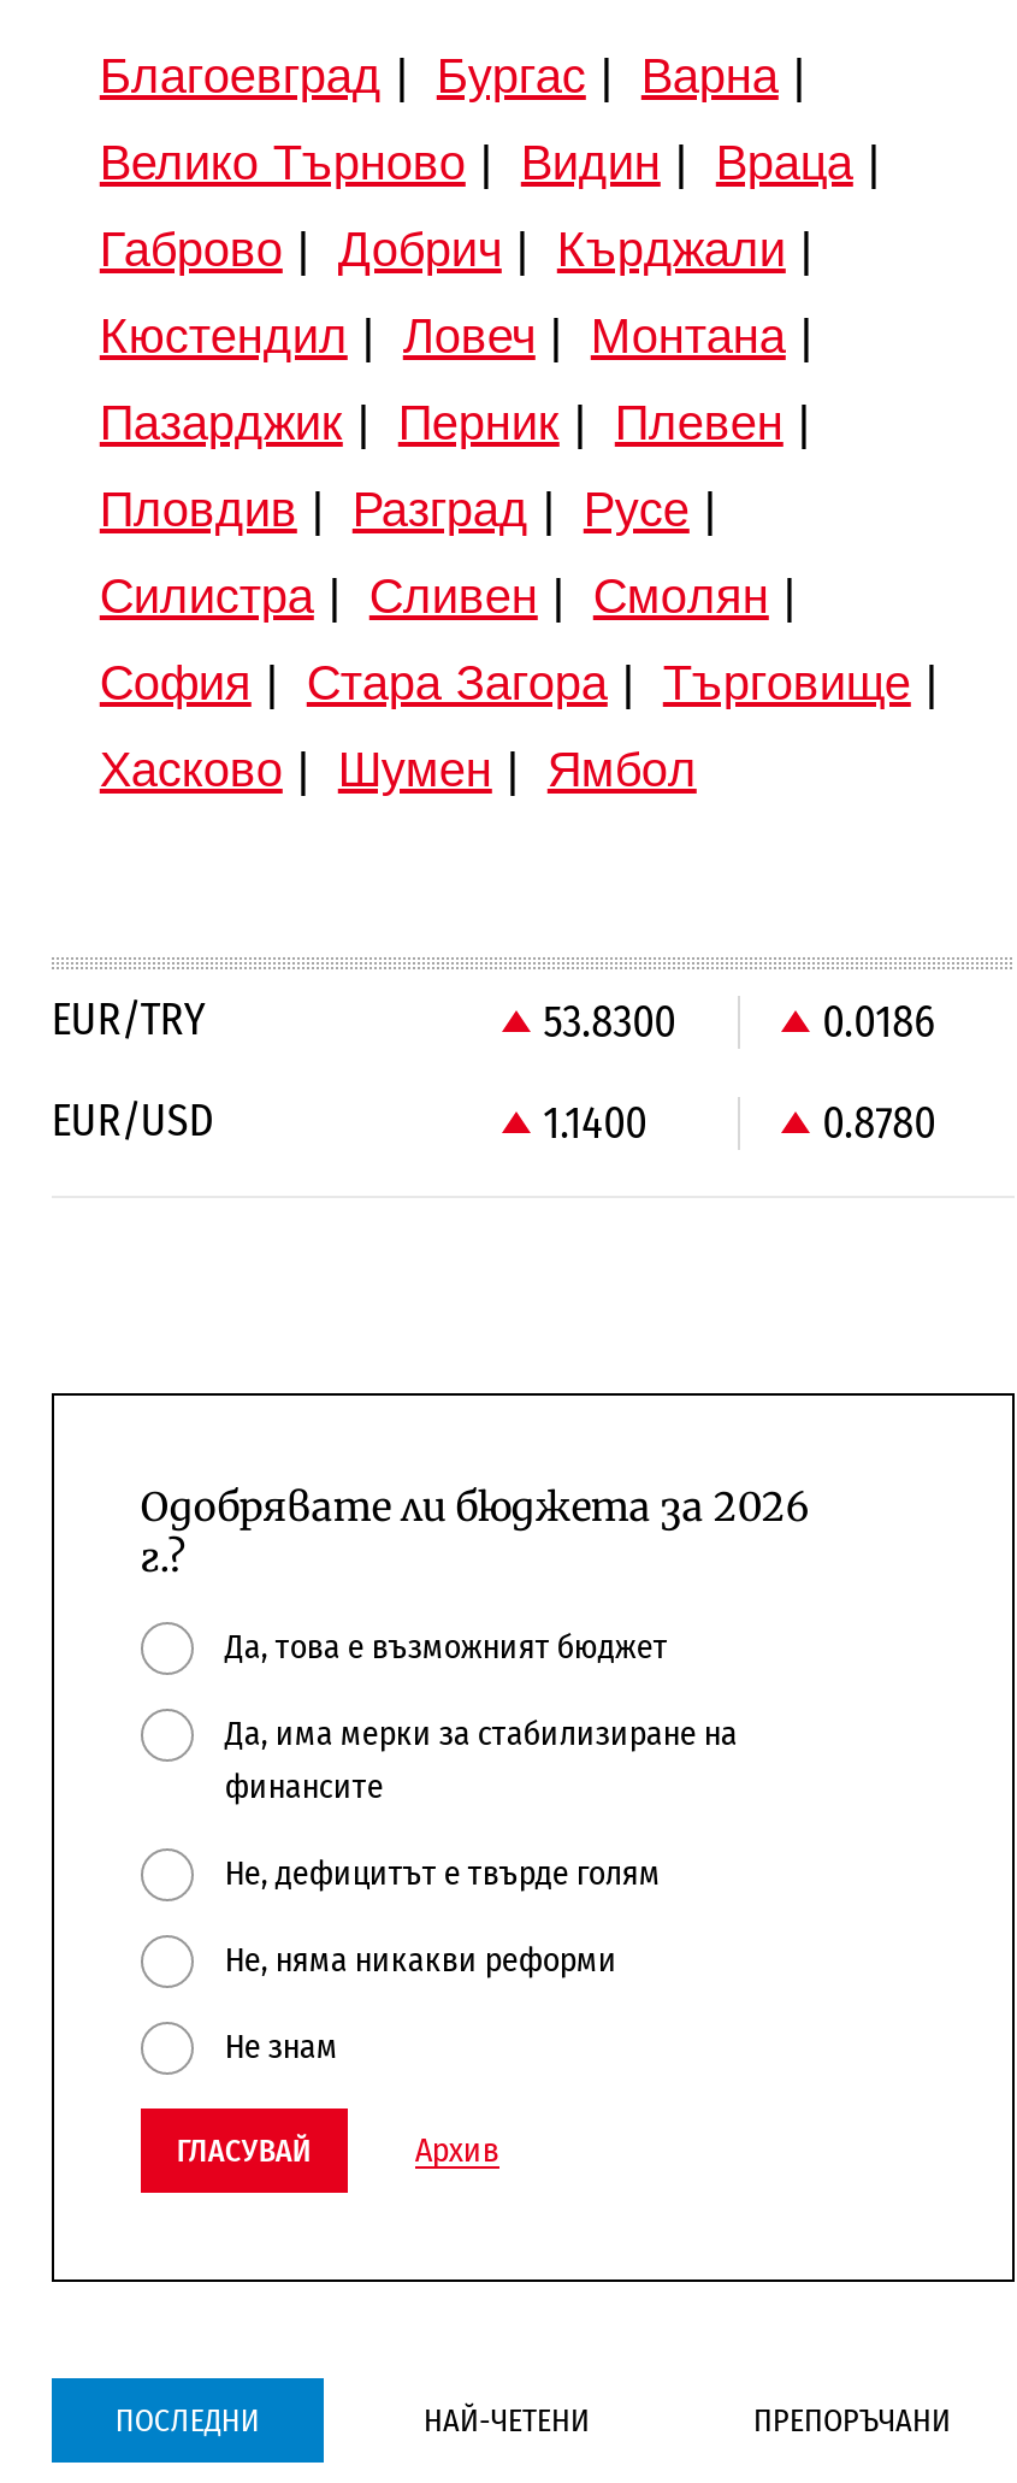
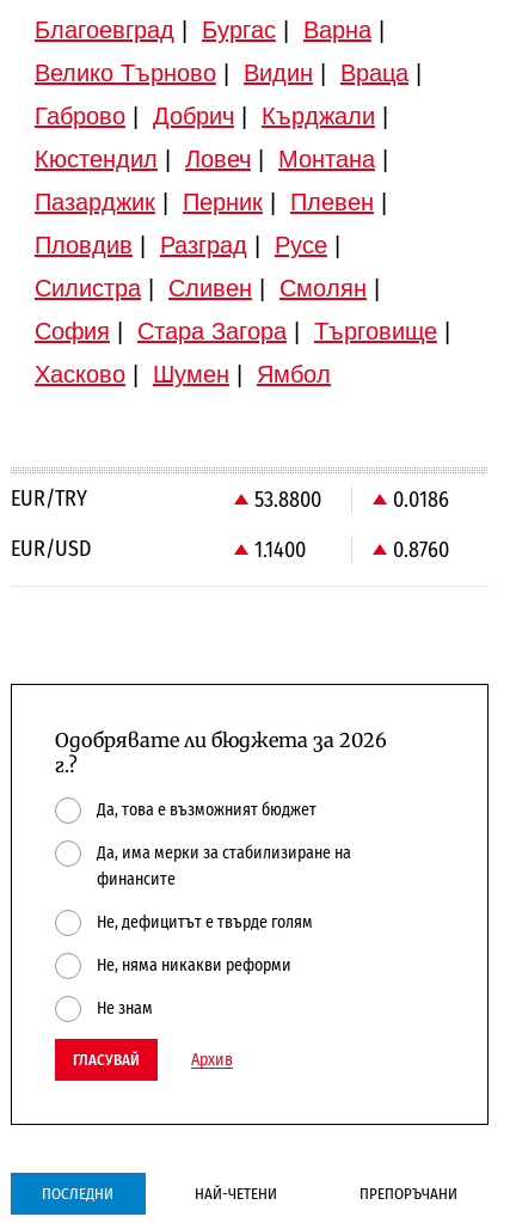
[543,996,675,1049] 53.8300 -> [255,486,321,513] 53.8800
[822,1097,935,1150] 0.8780 -> [393,537,449,563] 0.8760

